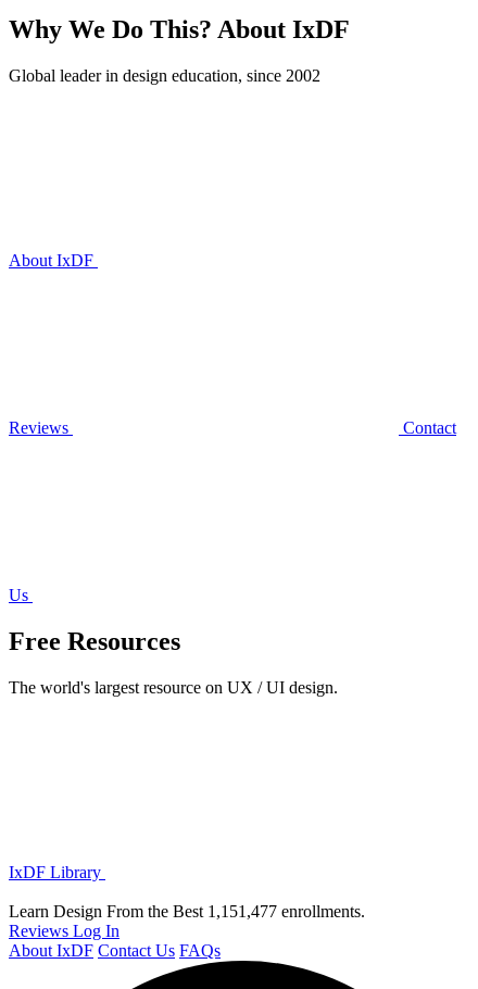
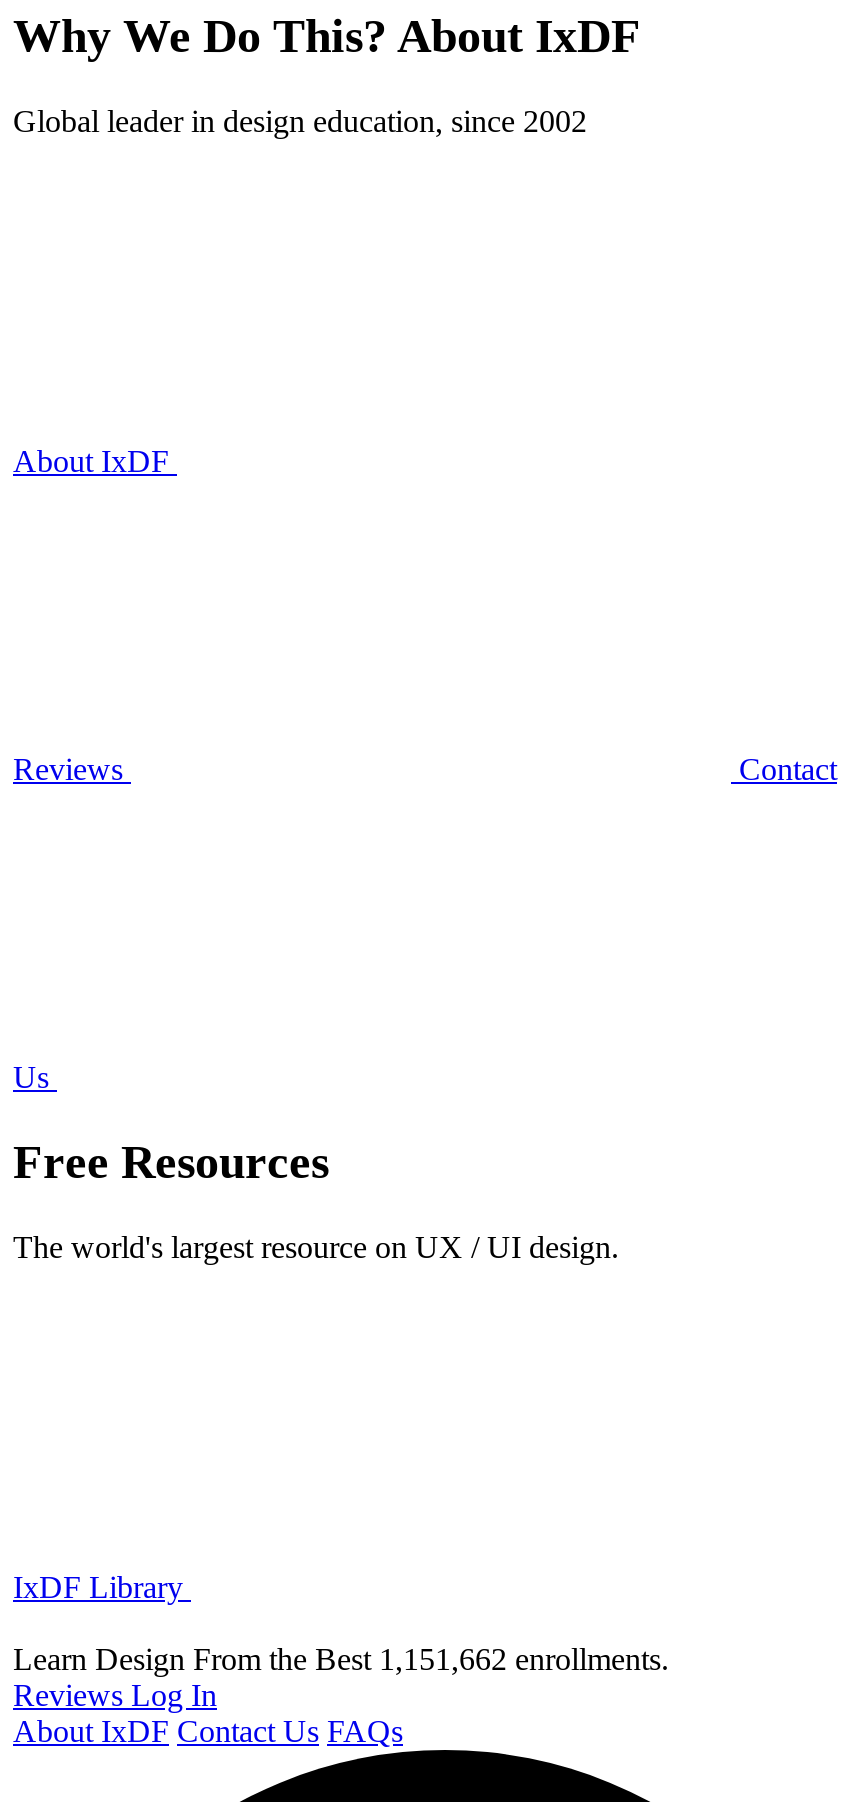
[9,902,365,920] Learn Design From the Best 1,151,477 enrollments. -> [13,1641,669,1675] Learn Design From the Best 1,151,662 enrollments.

